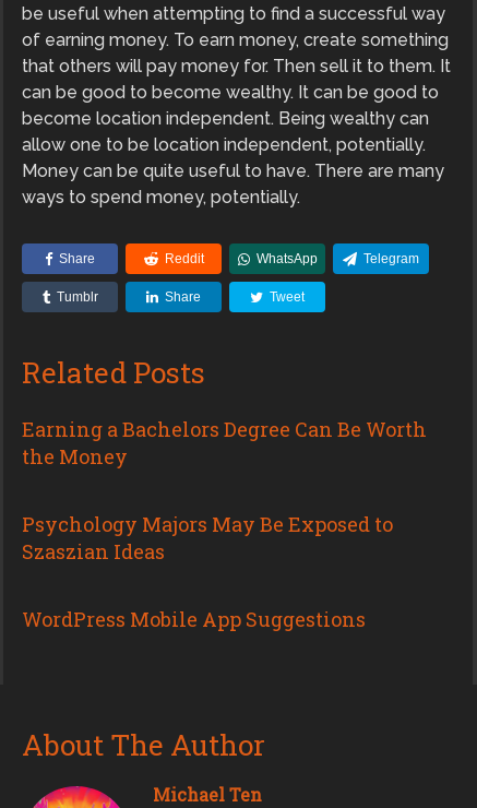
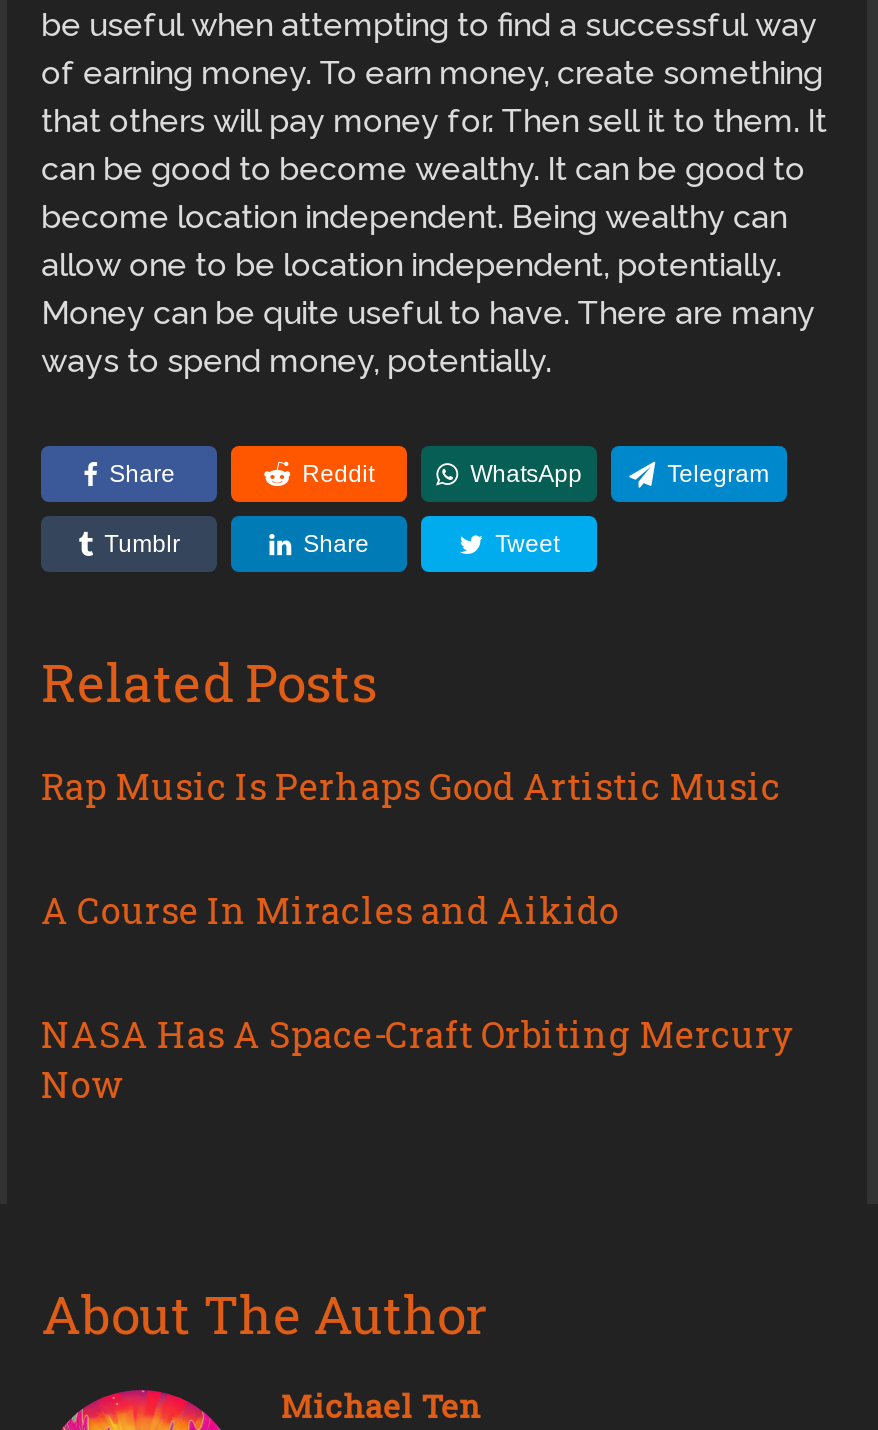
[22,416,427,470] Earning a Bachelors Degree Can Be Worth | the Money -> [41,762,781,810] Rap Music Is Perhaps Good Artistic Music
[22,511,393,565] Psychology Majors May Be Exposed to | Szaszian Ideas -> [41,886,619,934] A Course In Miracles and Aikido
[22,606,366,632] WordPress Mobile App Suggestions -> [41,1010,795,1108] NASA Has A Space-Craft Orbiting Mercury | Now

